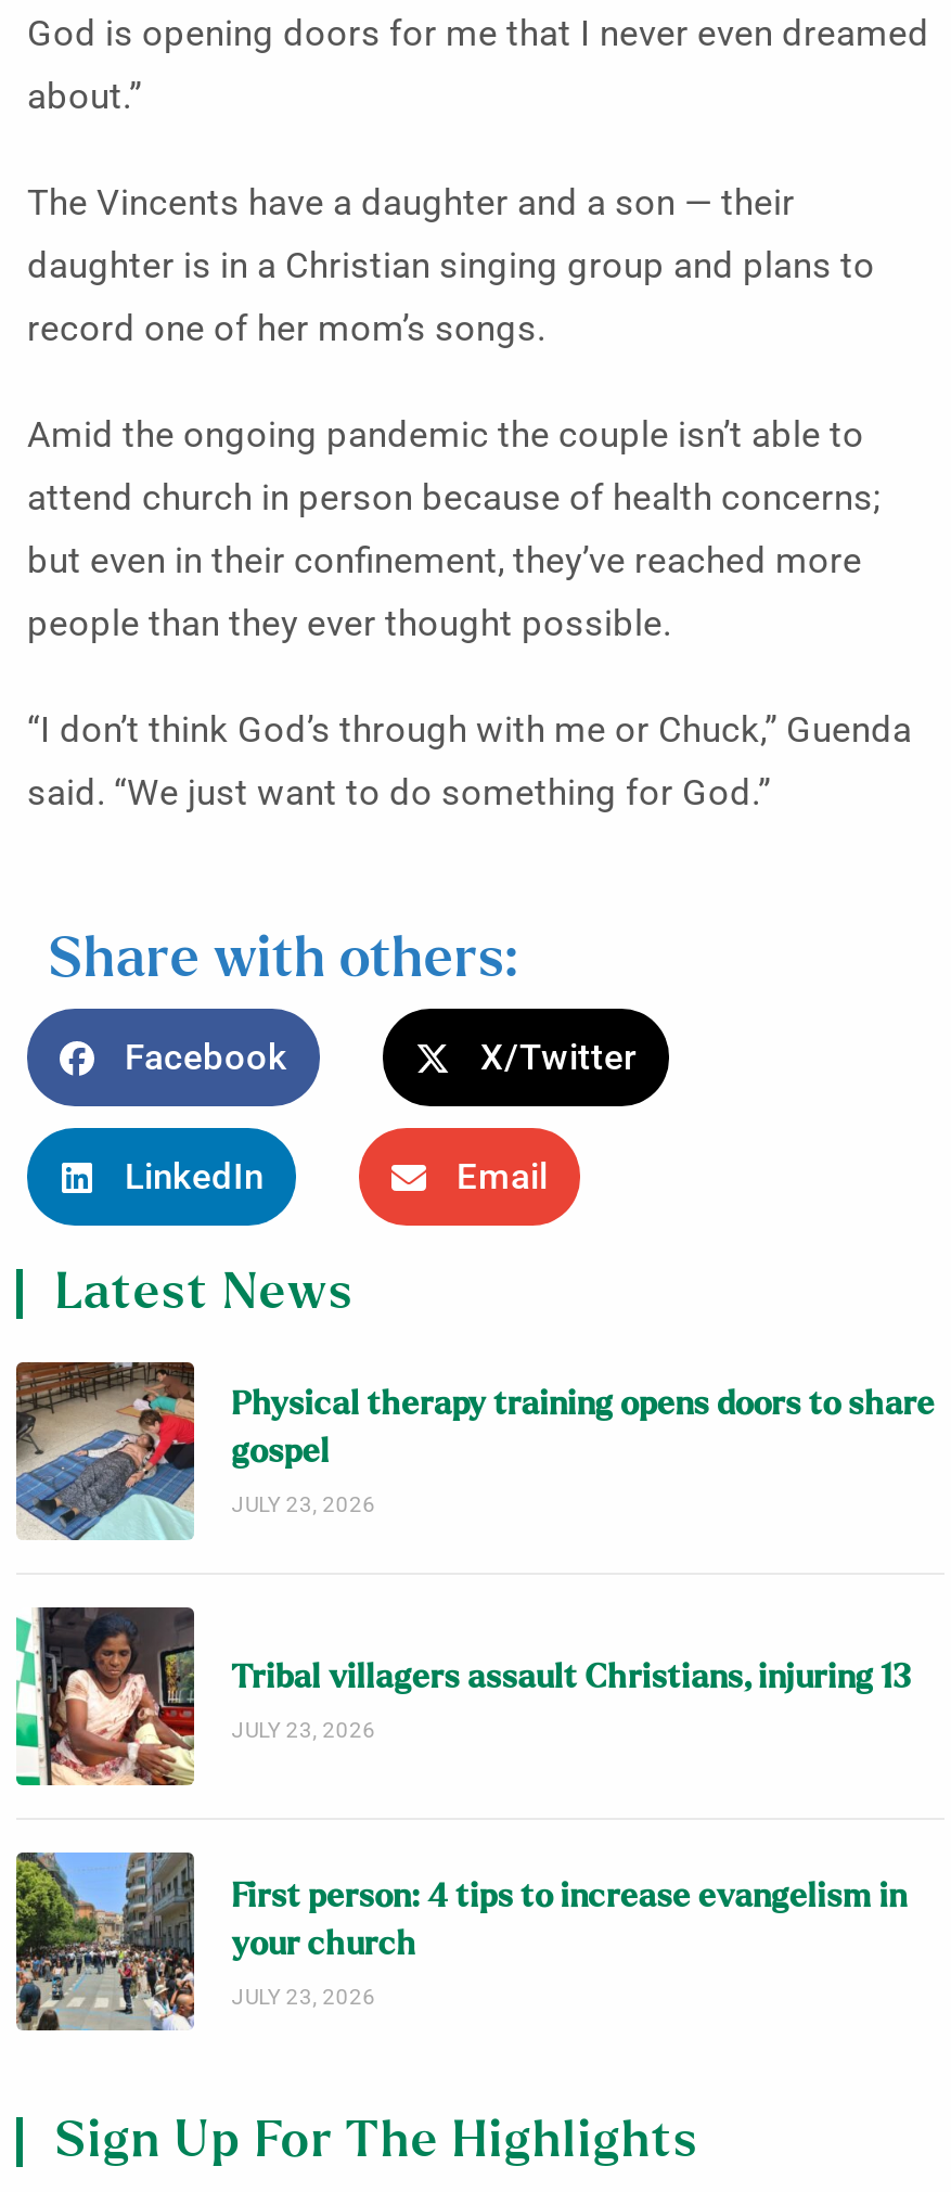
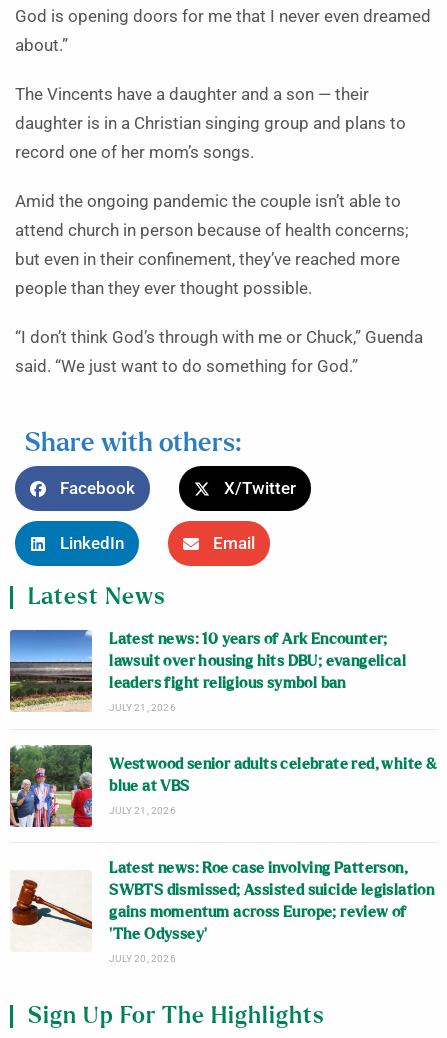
[14,1360,935,1540] [image] | Physical therapy training opens doors to share | gospel | JULY 23, 2026 -> [9,629,406,713] [image] | Latest news: 10 years of Ark Encounter; | lawsuit over housing hits DBU; evangelical | leaders fight religious symbol ban | JULY 21, 2026
[14,1603,918,1787] [image] | Tribal villagers assault Christians, injuring 13 | JULY 23, 2026 -> [9,744,437,828] [image] | Westwood senior adults celebrate red, white & | blue at VBS | JULY 21, 2026
[14,1850,907,2033] [image] | First person: 4 tips to increase evangelism in | your church | JULY 23, 2026 -> [10,861,434,964] [image] | Latest news: Roe case involving Patterson, | SWBTS dismissed; Assisted suicide legislation | gains momentum across Europe; review of | ‘The Odyssey’ | JULY 20, 2026

